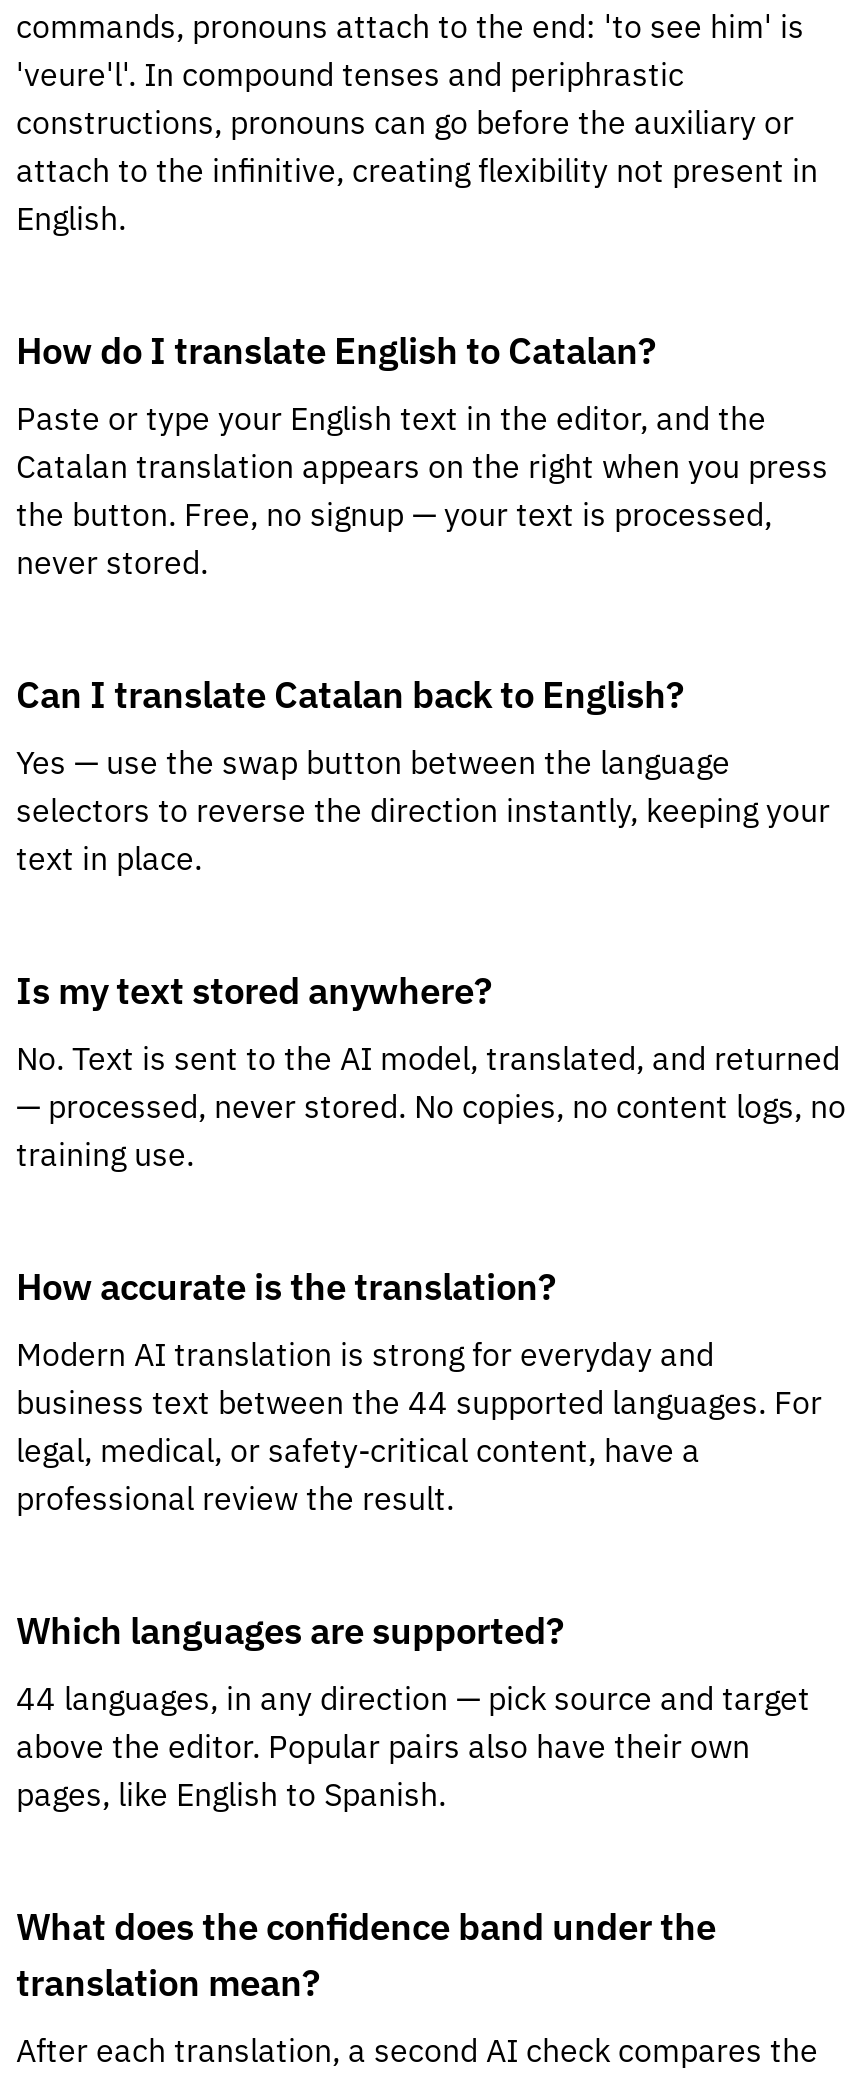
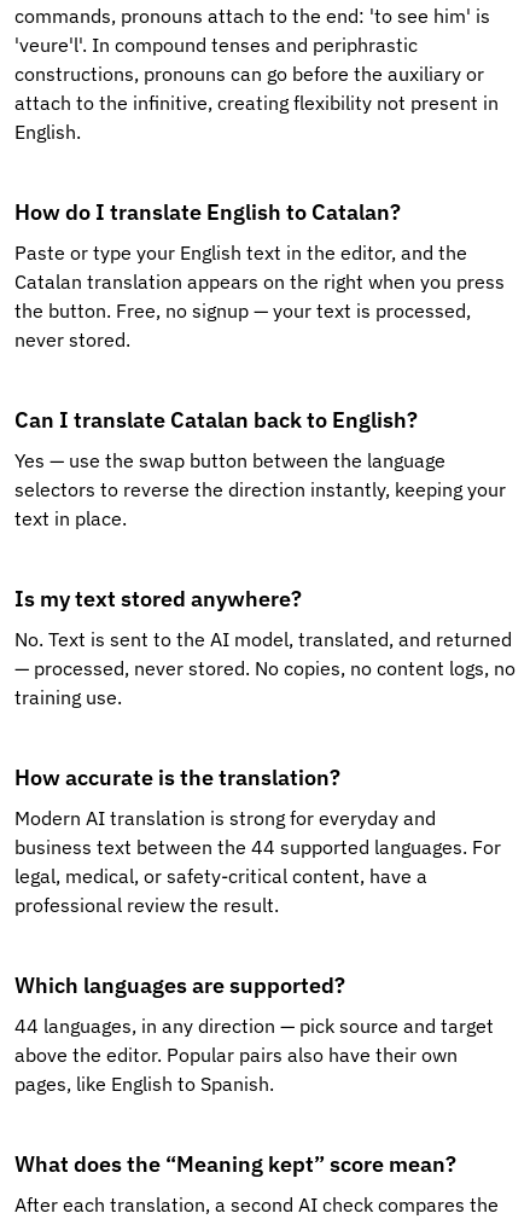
[16,1901,716,2005] What does the confidence band under the | translation mean? -> [14,1149,456,1178] What does the “Meaning kept” score mean?

